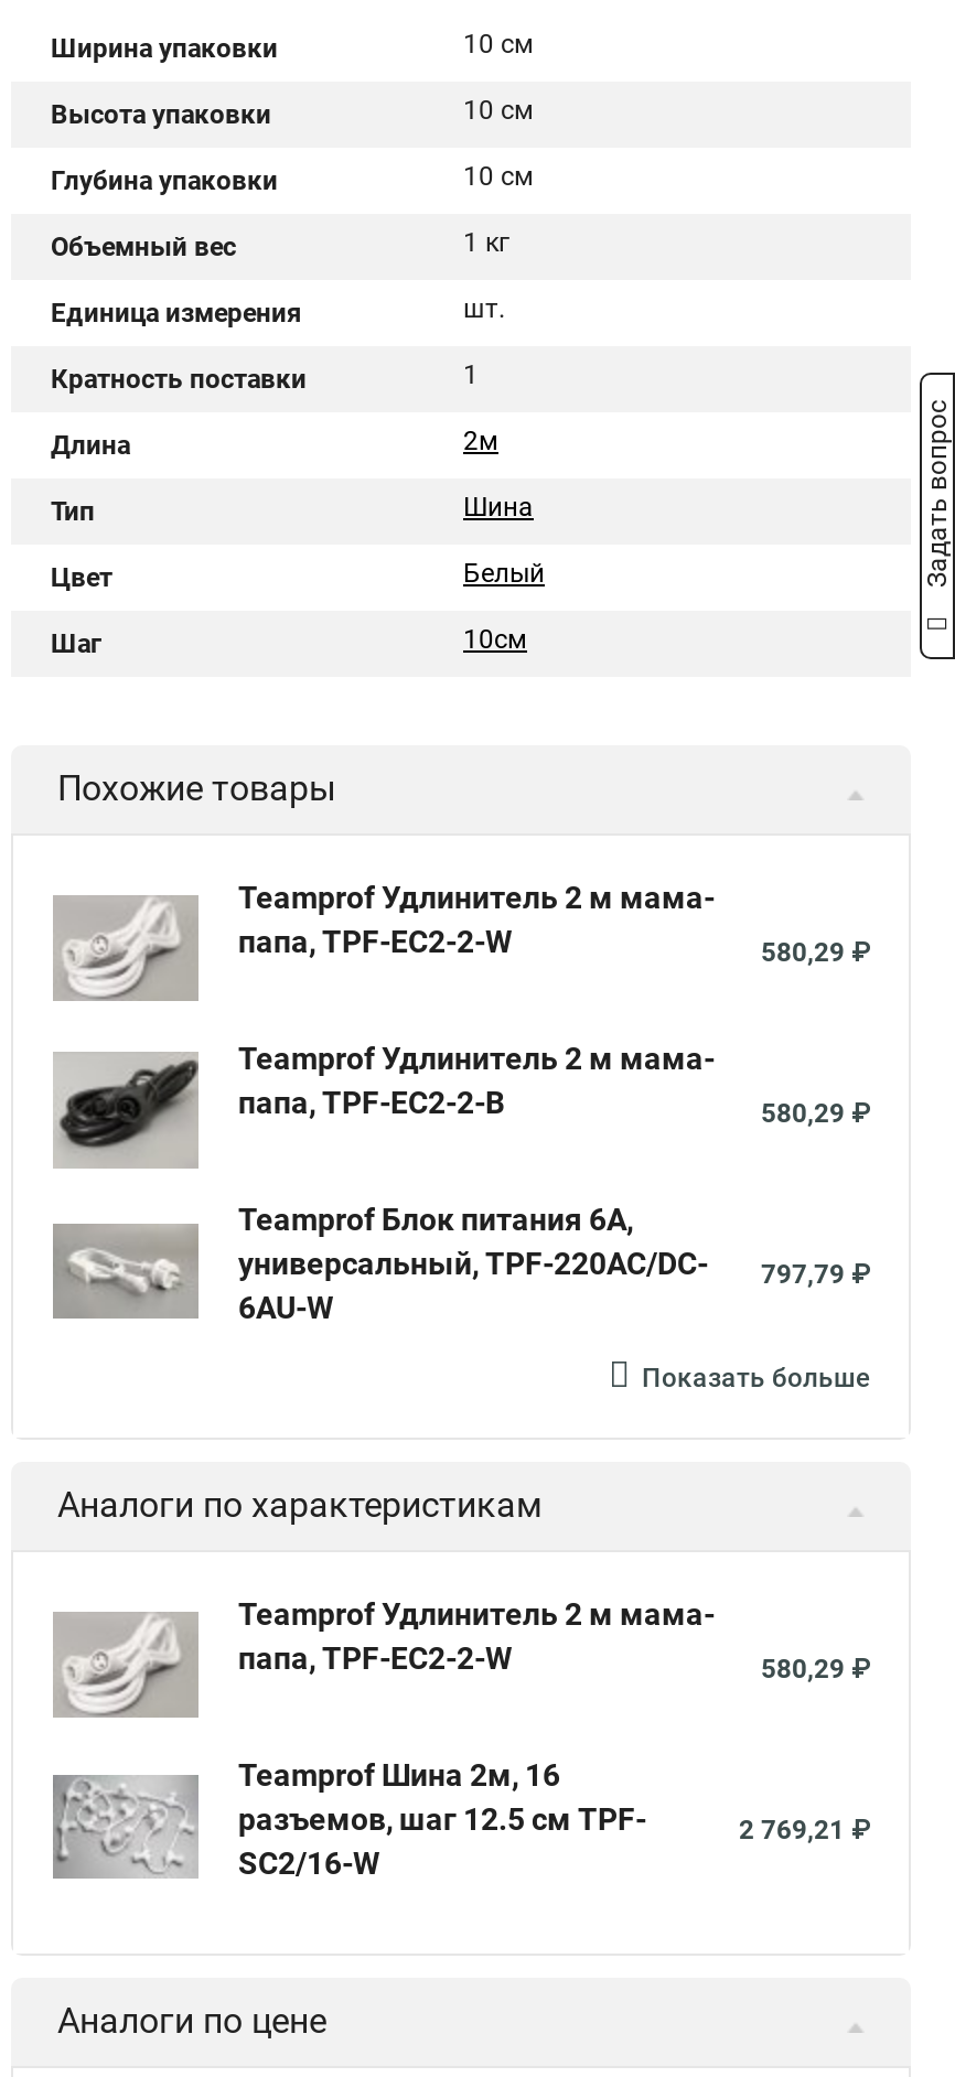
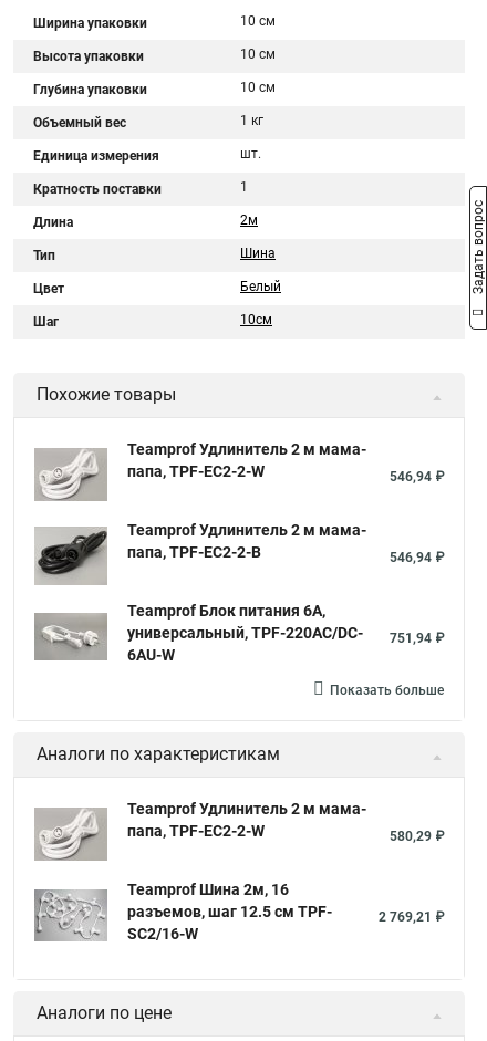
[761,937,869,968] 580,29 ₽ -> [390,469,444,485] 546,94 ₽
[761,1098,869,1129] 580,29 ₽ -> [390,550,444,565] 546,94 ₽
[238,1246,869,1290] универсальный, TPF-220AC/DC- 797,79 ₽ -> [127,624,444,646] универсальный, TPF-220AC/DC- 751,94 ₽

